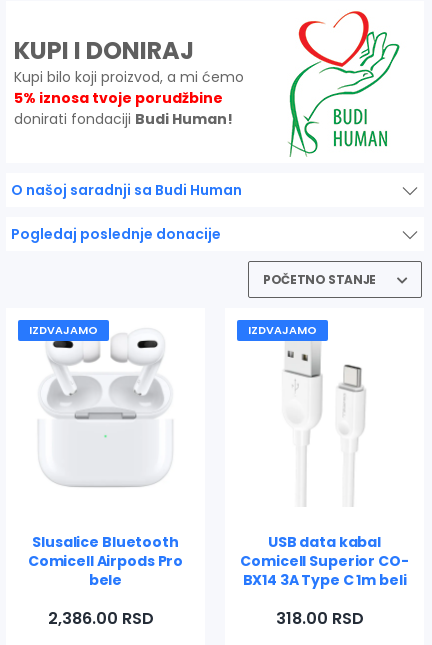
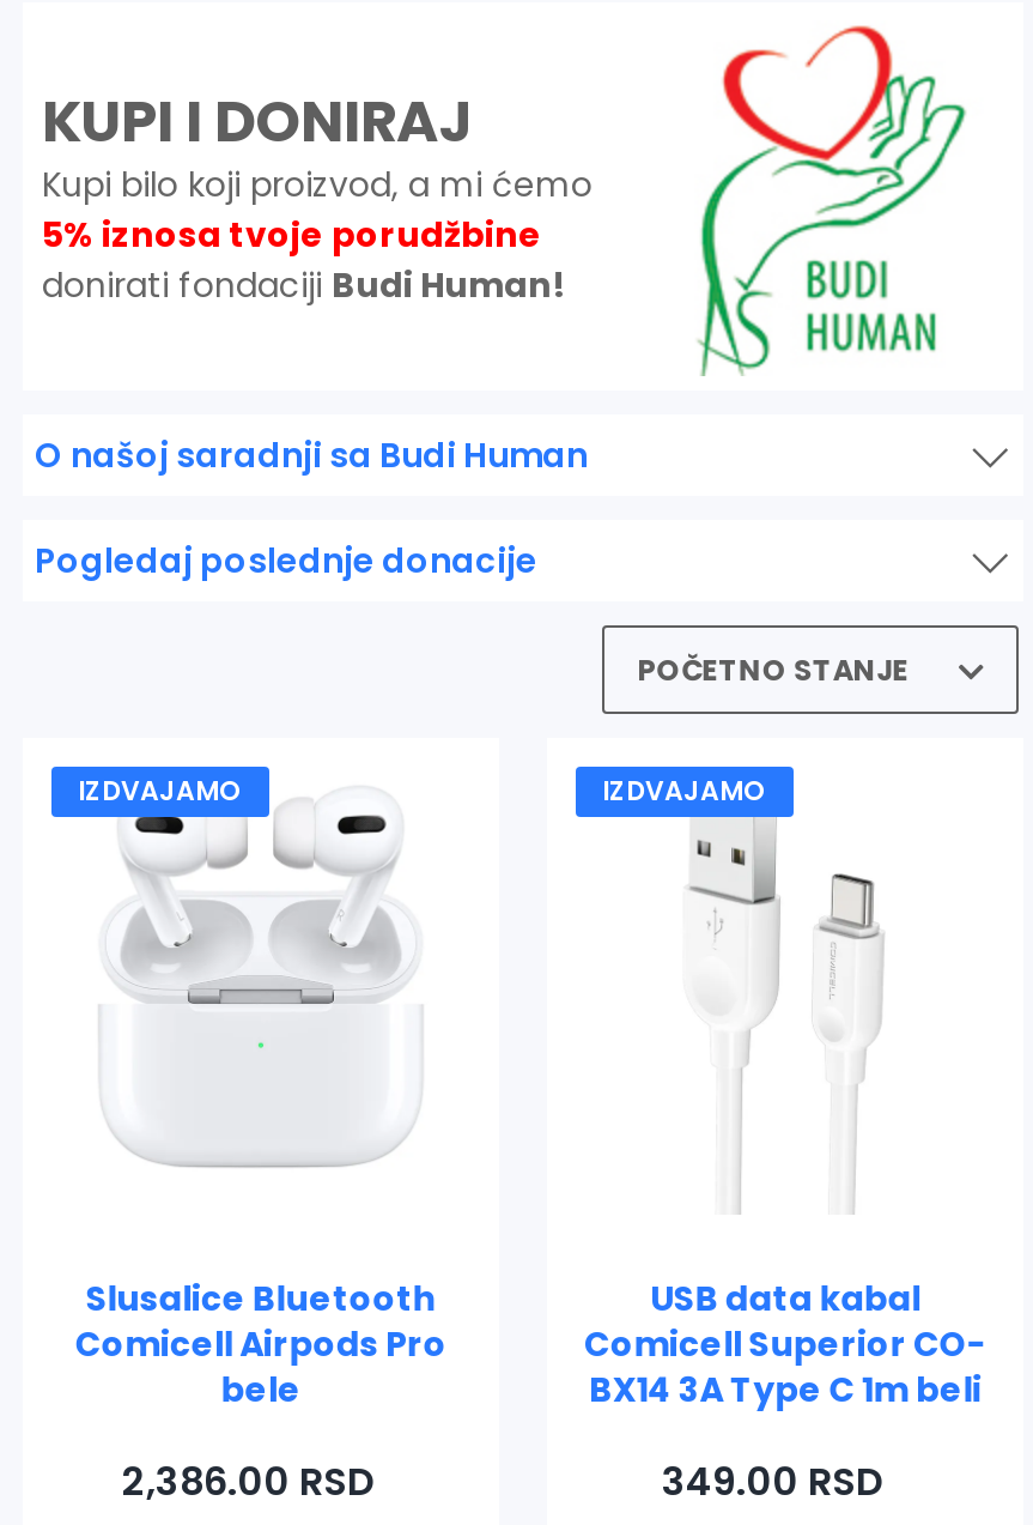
[275,607,363,630] 318.00 RSD -> [662,1454,885,1509] 349.00 RSD

